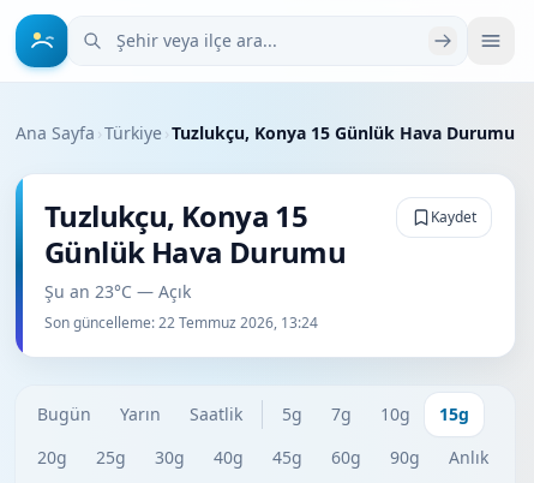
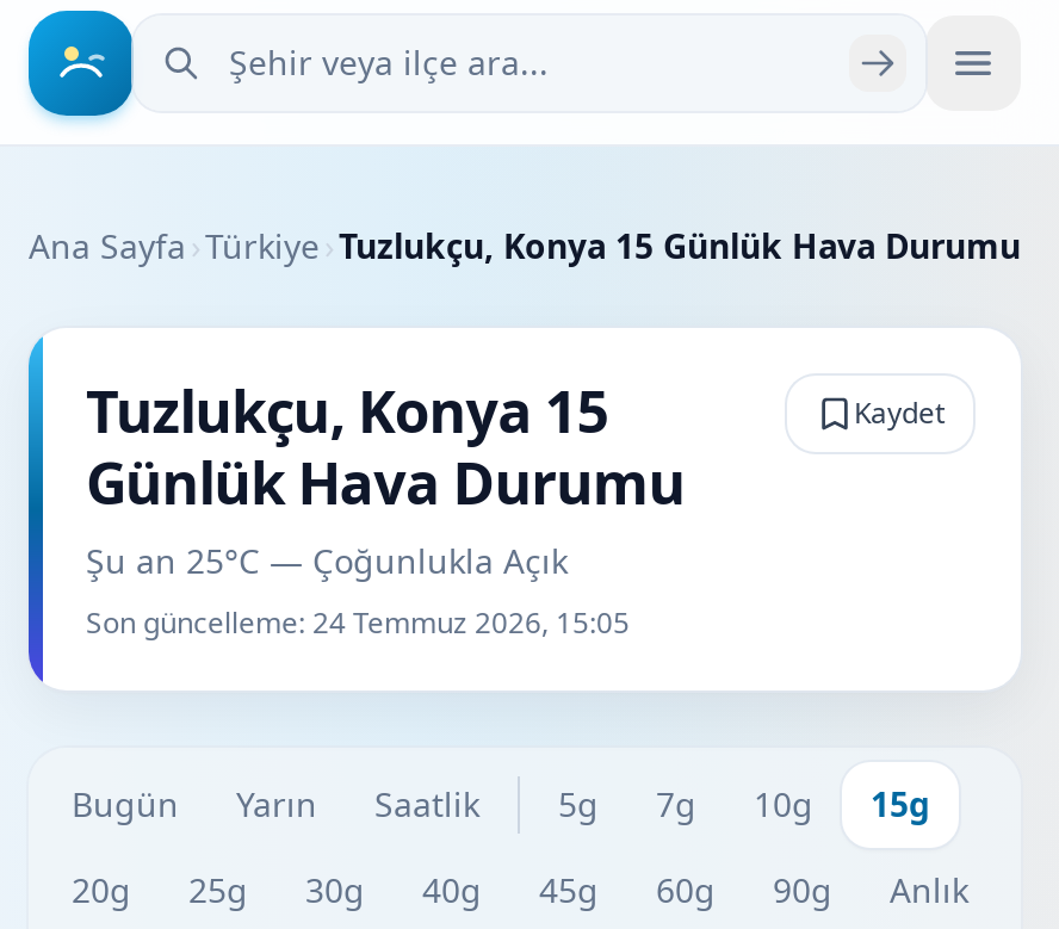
[44,280,318,333] Şu an 23°C — Açık | Son güncelleme: 22 Temmuz 2026, 13:24 -> [86,538,630,643] Şu an 25°C — Çoğunlukla Açık | Son güncelleme: 24 Temmuz 2026, 15:05

